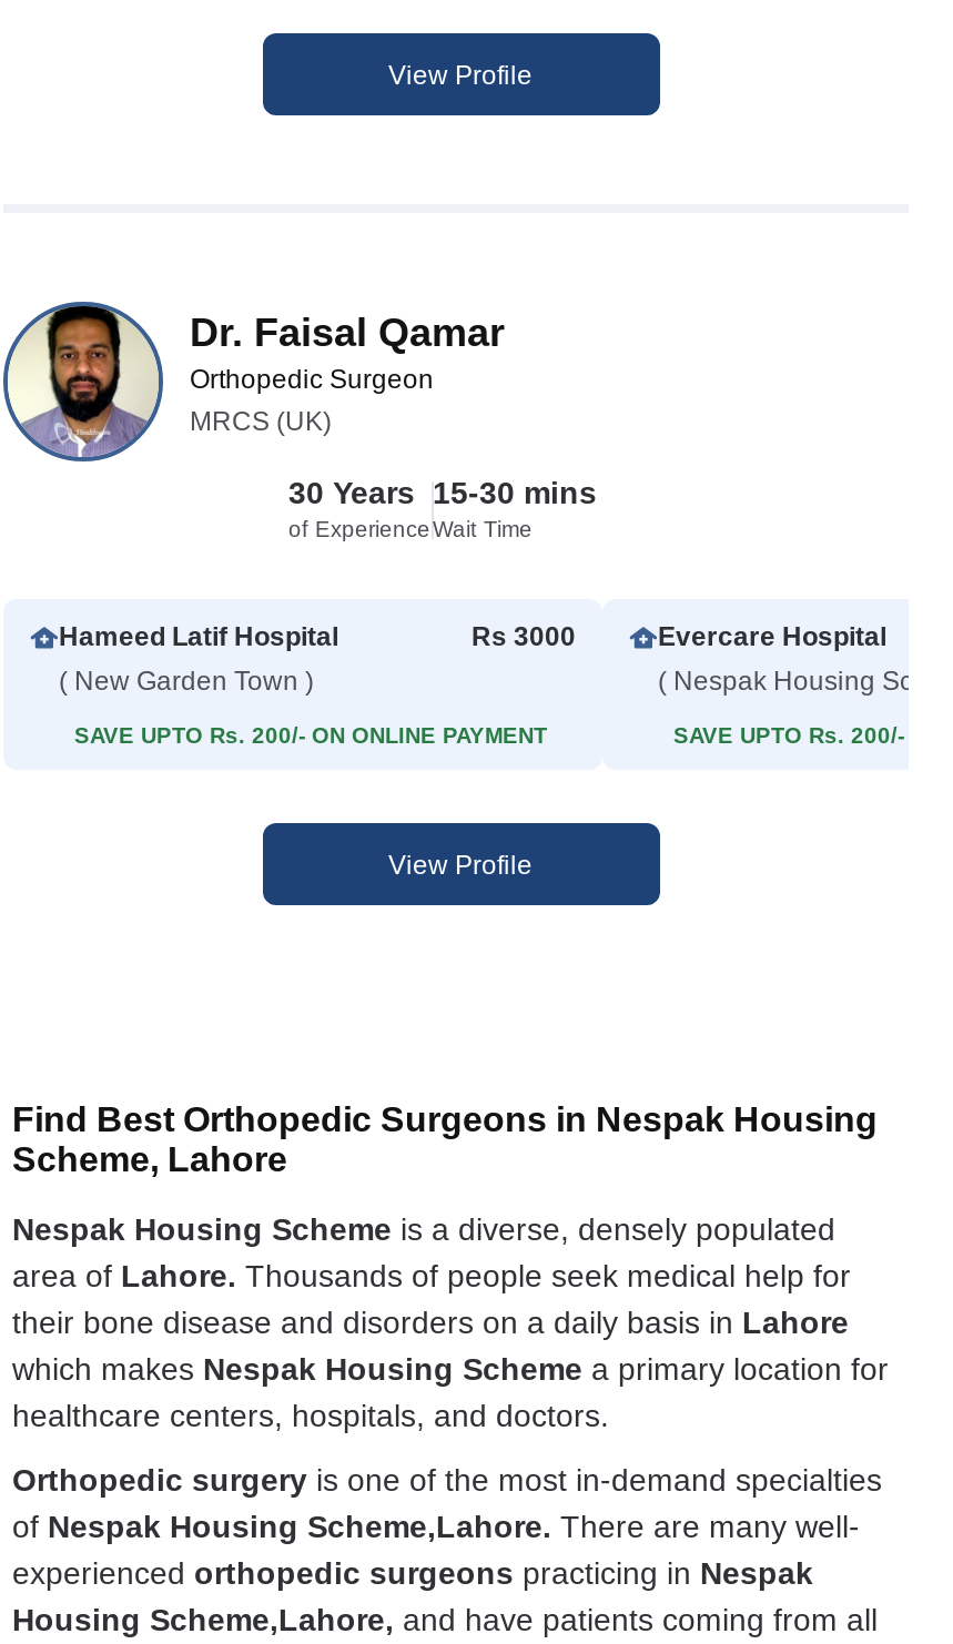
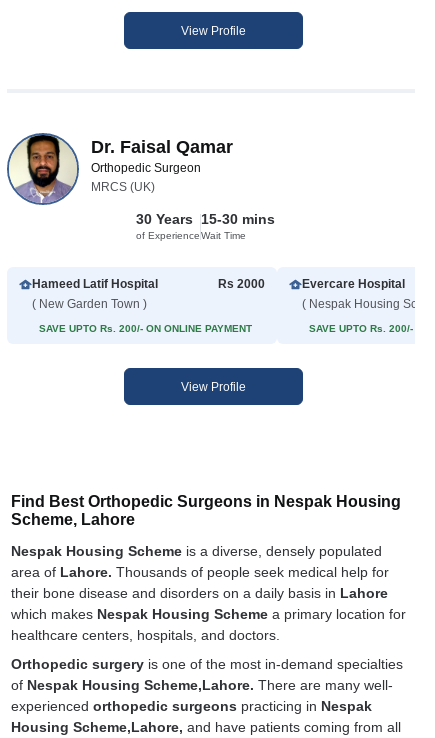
[472,622,576,653] Rs 3000 -> [218,277,265,291] Rs 2000

